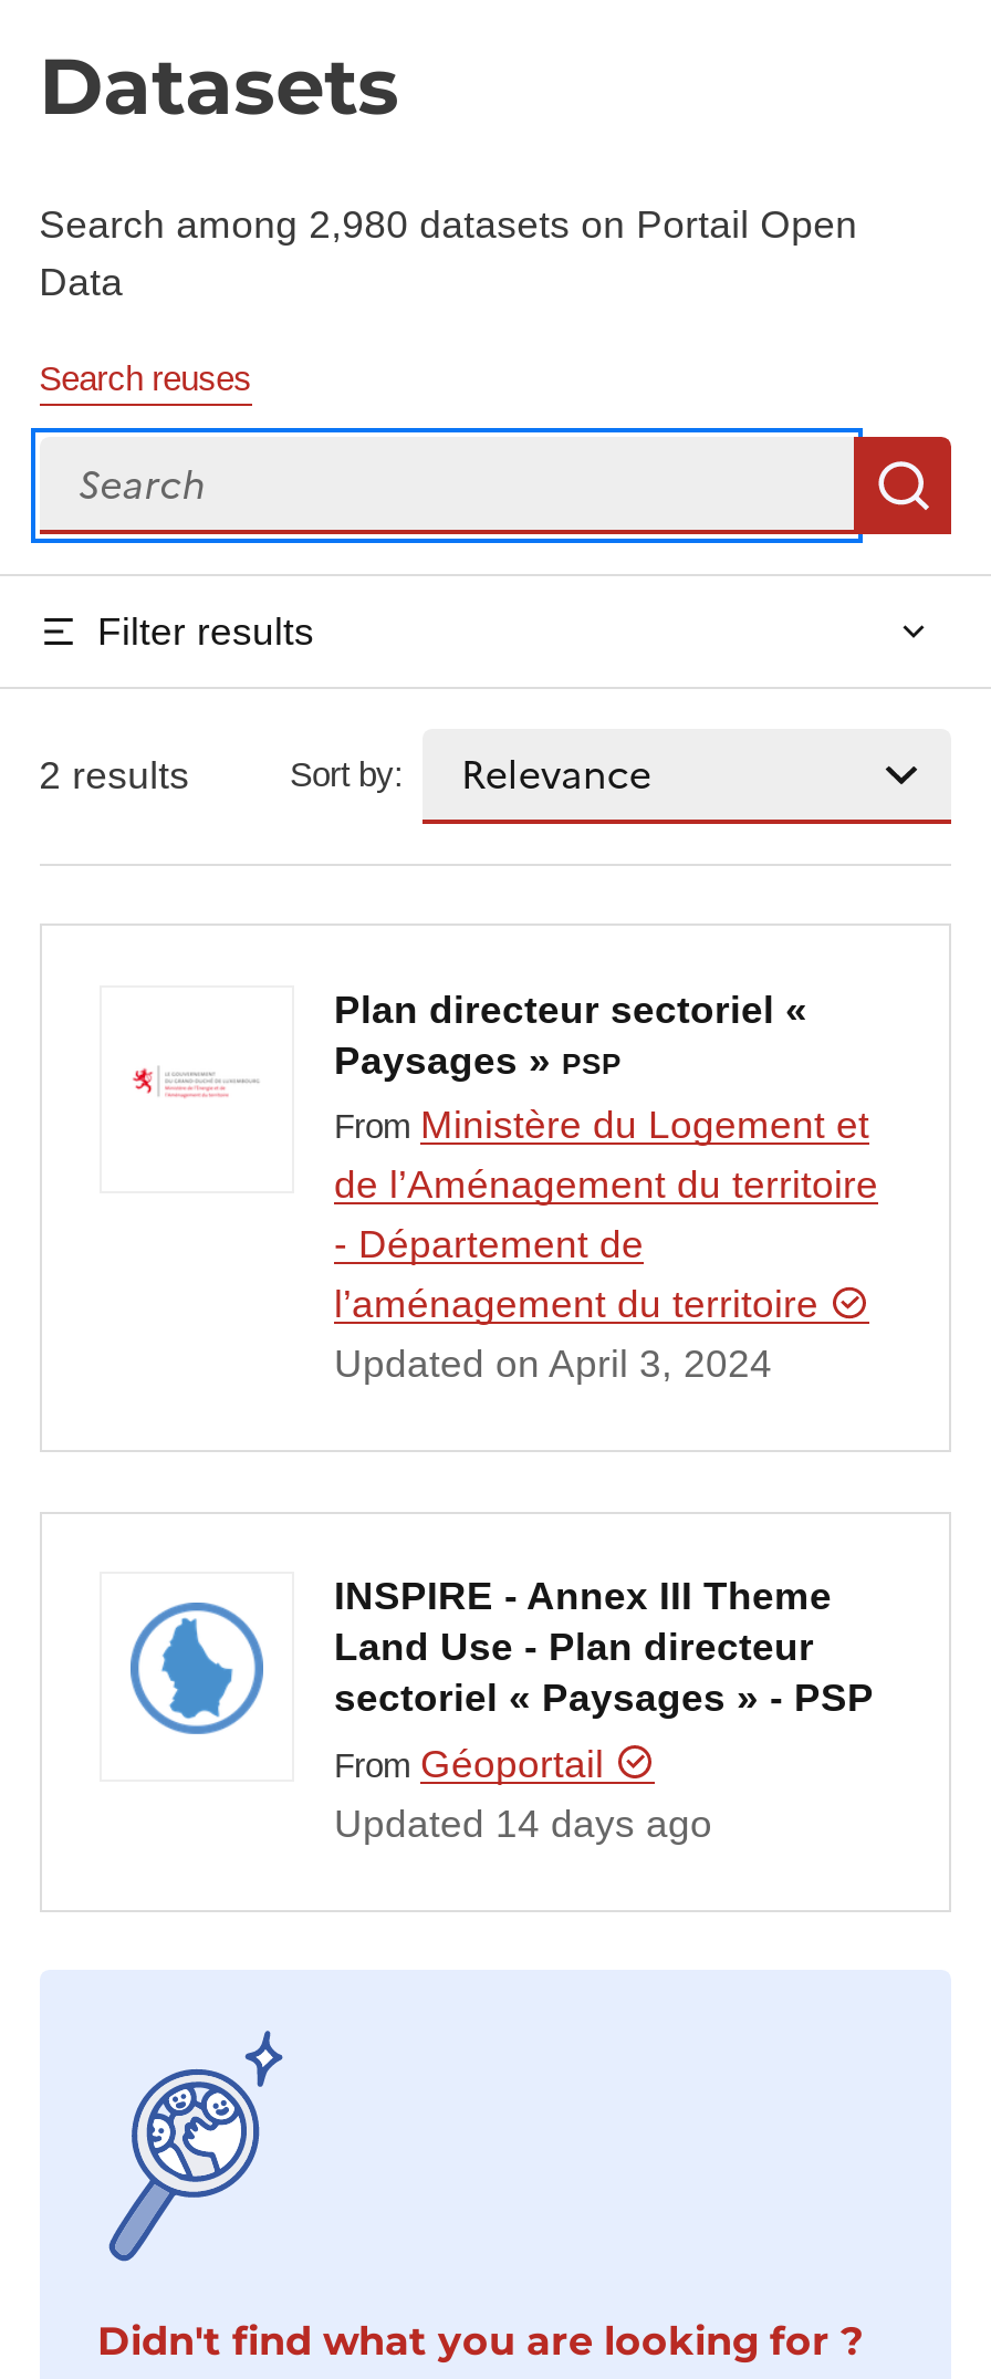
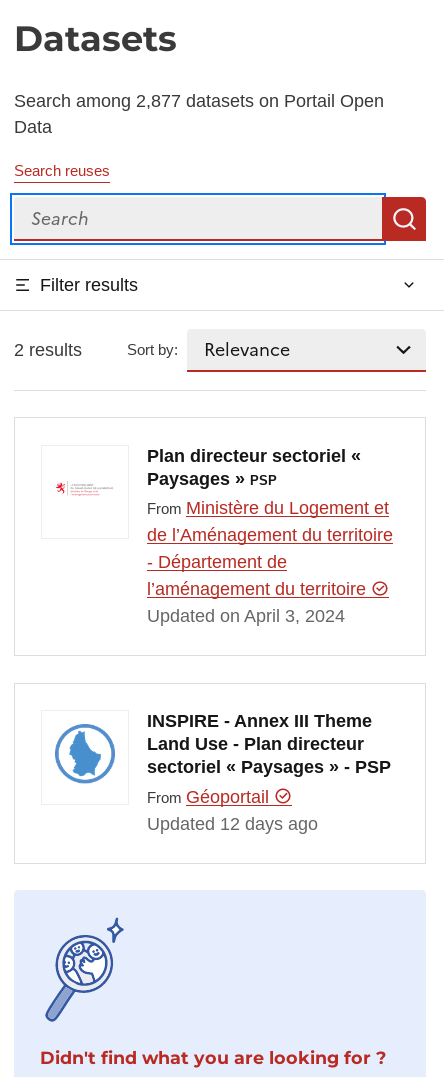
[39,203,857,247] Search among 2,980 datasets on Portail Open -> [14,91,384,111] Search among 2,877 datasets on Portail Open
[334,1801,712,1845] Updated 14 days ago -> [147,814,318,834] Updated 12 days ago

